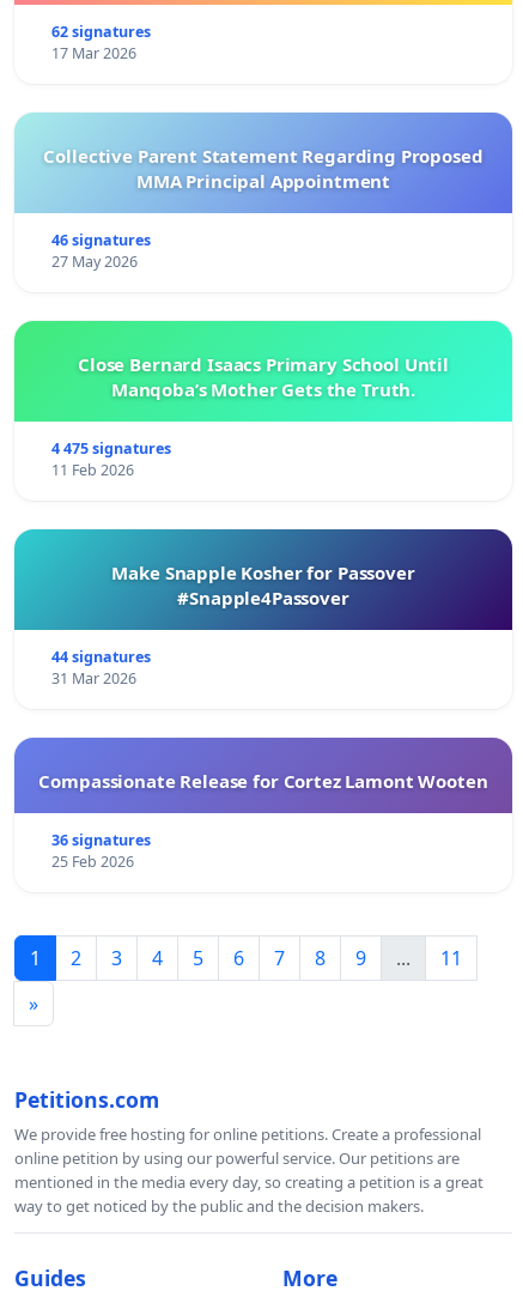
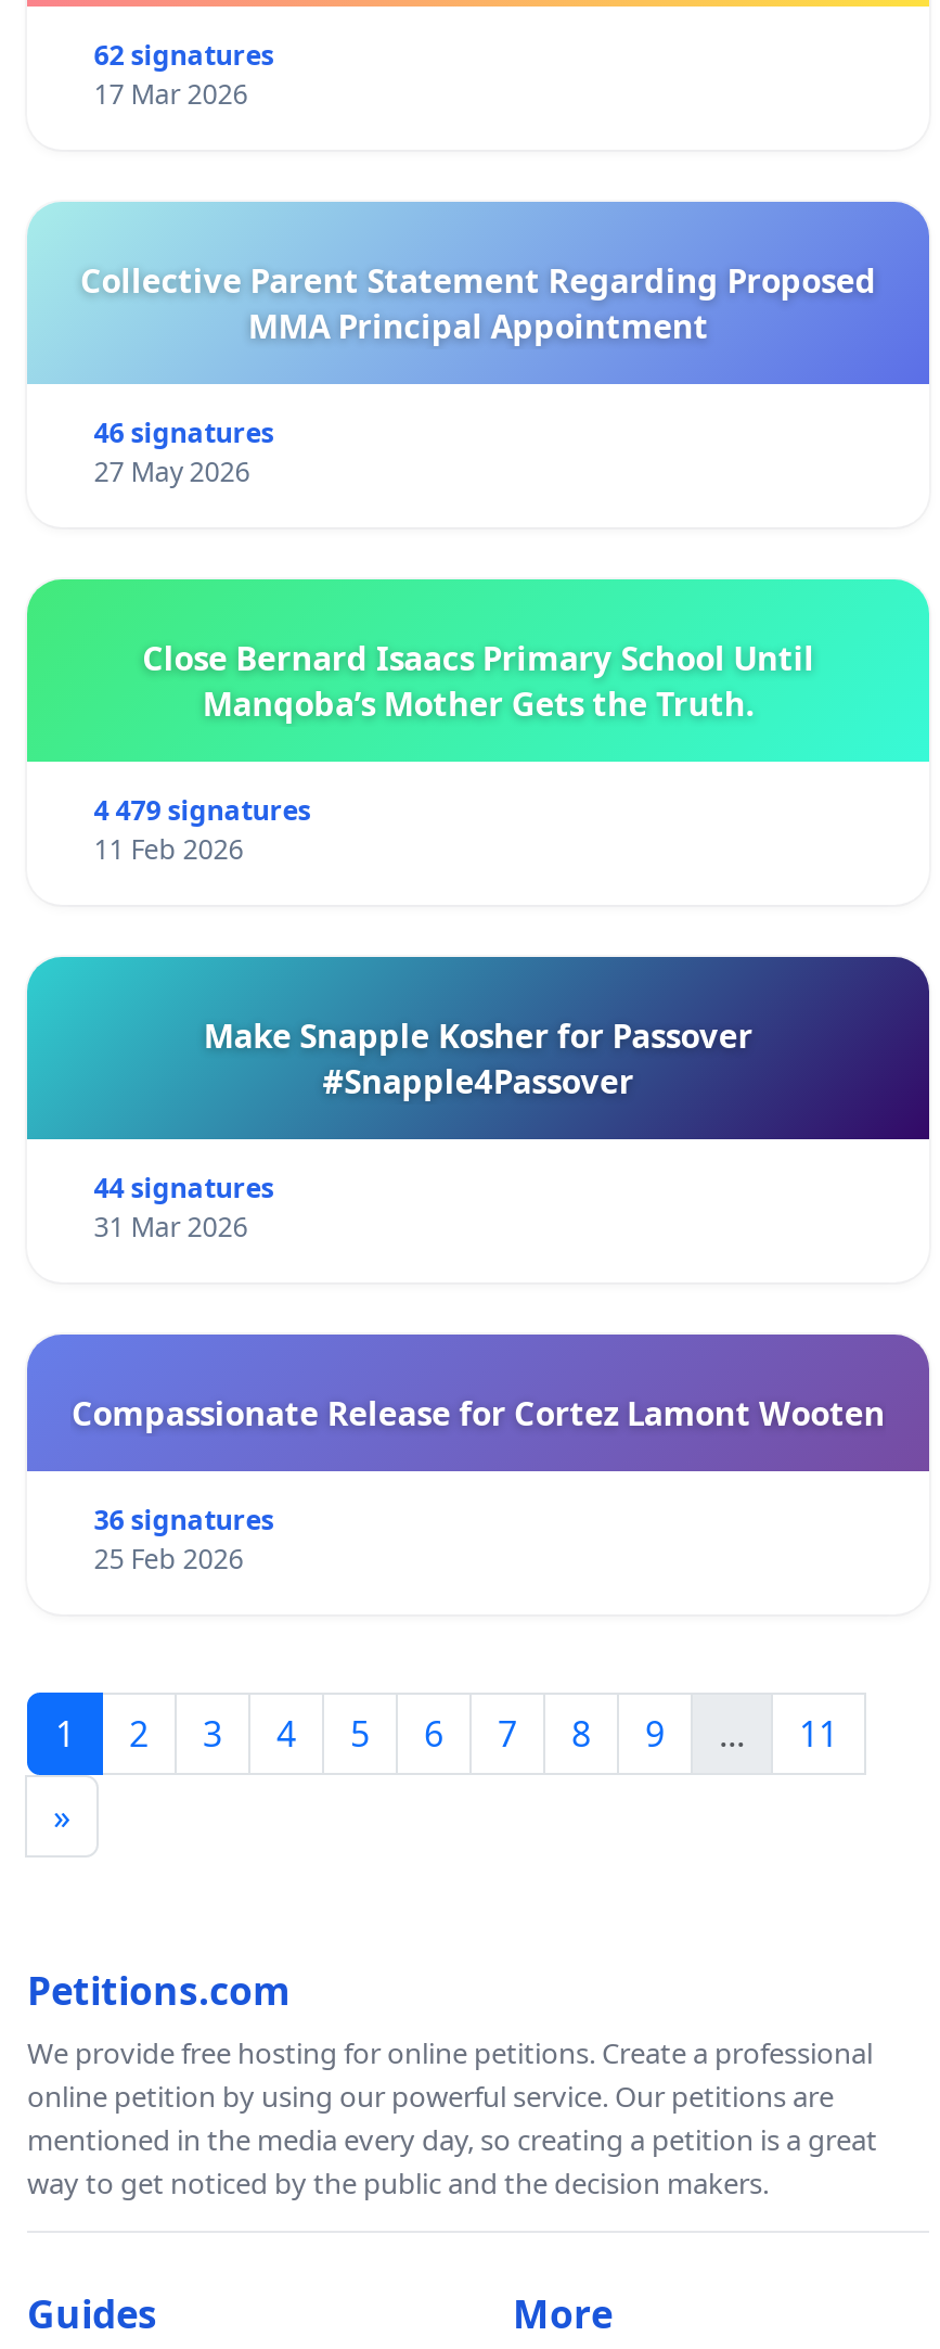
[51,438,171,459] 4 475 signatures -> [94,792,311,829] 4 479 signatures

